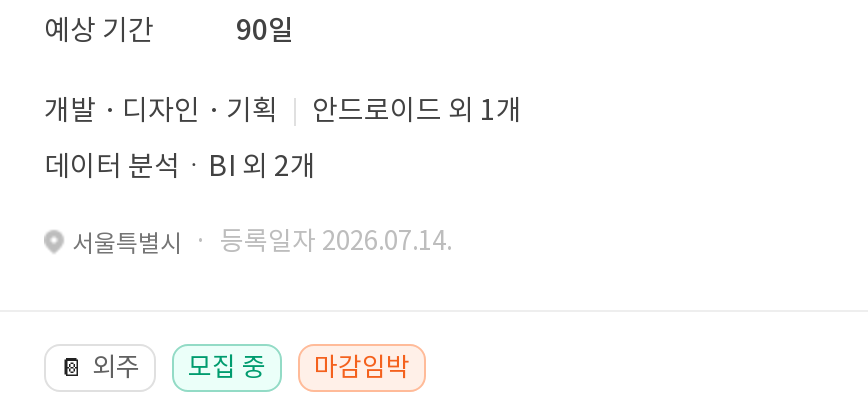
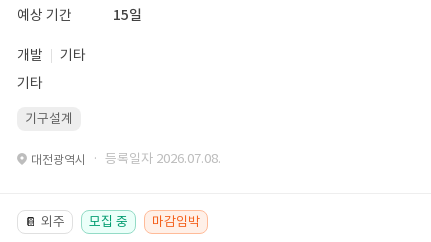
[44,12,522,258] 90일 | 개발 · 디자인 · 기획 | 안드로이드 외 1개 | 데이터 분석ㆍBI 외 2개 | 서울특별시 · 등록일자 2026.07.14. -> [17,6,221,167] 15일 | 개발 | 기타 | 기타 | 기구설계 | 대전광역시 · 등록일자 2026.07.08.

